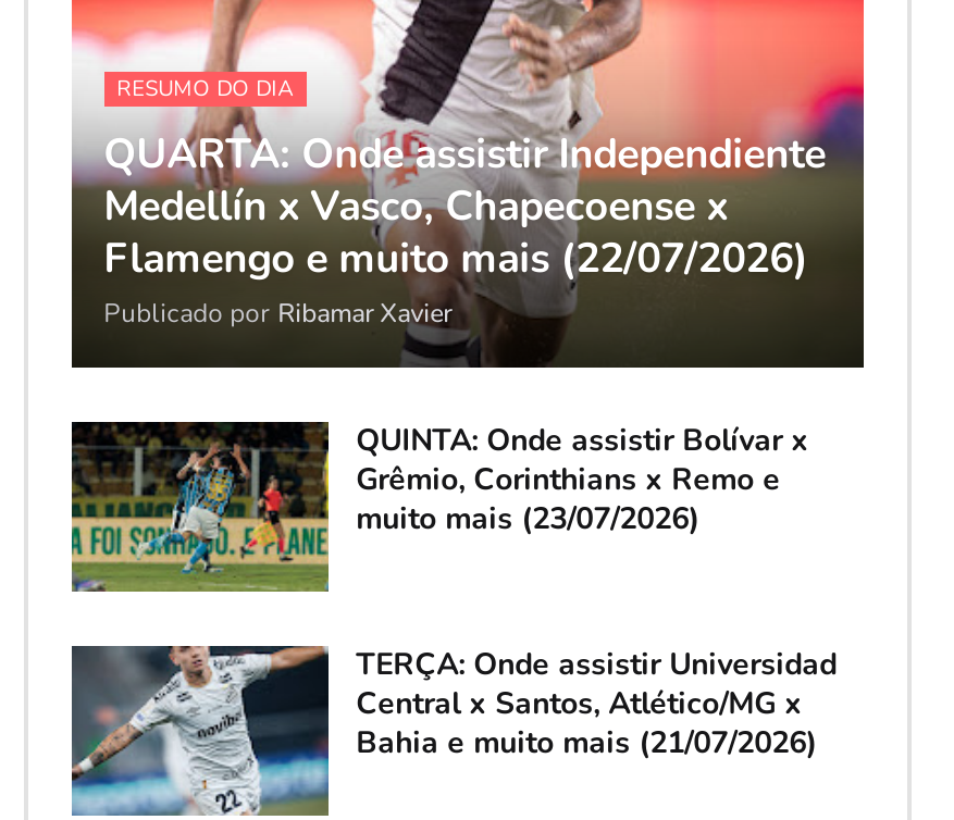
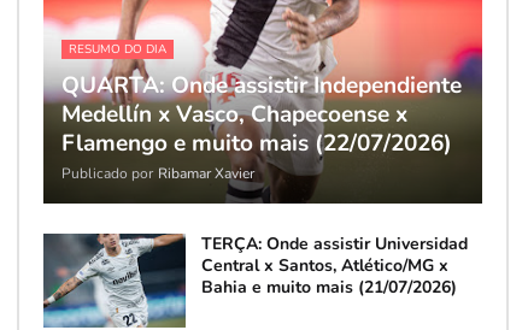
[70,419,808,594] [image] | QUINTA: Onde assistir Bolívar x | Grêmio, Corinthians x Remo e | muito mais (23/07/2026) -> none

